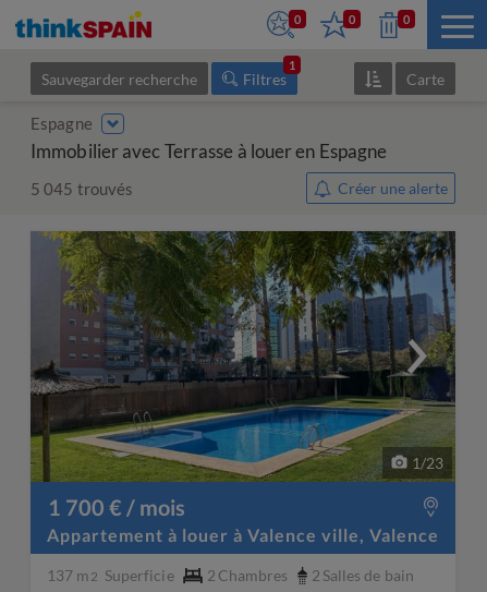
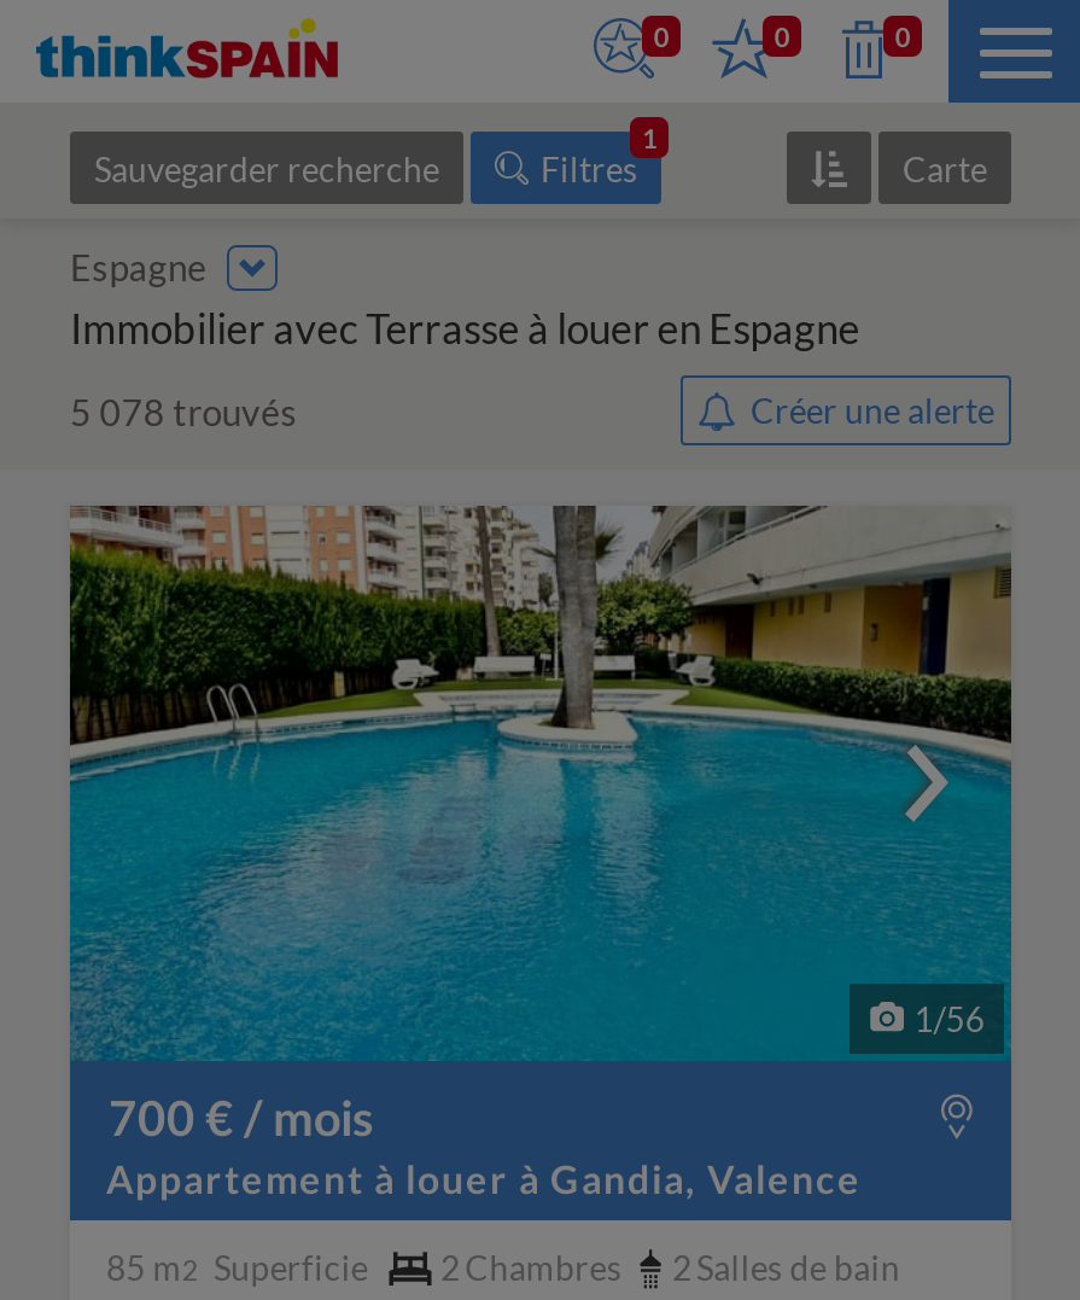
[31,178,133,198] 5 045 trouvés -> [70,389,298,432] 5 078 trouvés
[29,230,456,483] [image] | 1/23 -> [68,503,1014,1061] [image] | 1/56
[47,494,439,545] 1 700 € / mois | Appartement à louer à Valence ville, Valence -> [106,1088,862,1201] 700 € / mois | Appartement à louer à Gandia, Valence
[47,566,414,584] 137 m2 Superficie 2 Chambres 2 Salles de bain -> [106,1247,900,1288] 85 m2 Superficie 2 Chambres 2 Salles de bain

